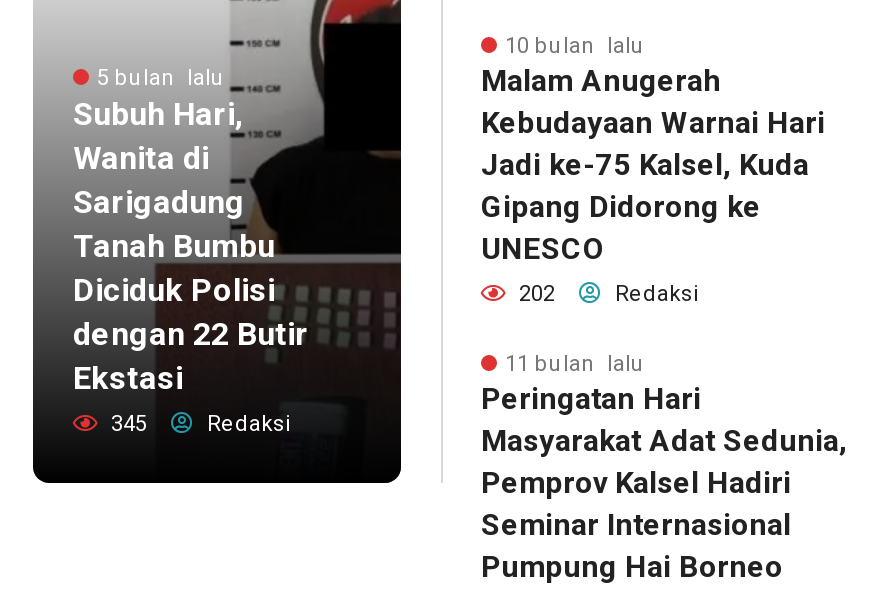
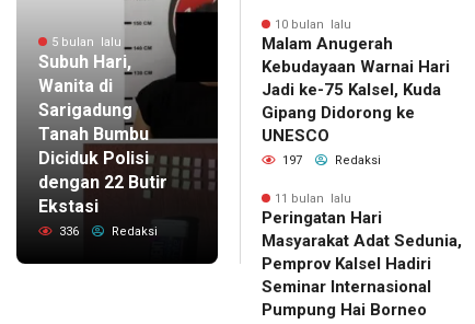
[513,280,555,306] 202 -> [279,153,302,167] 197
[105,410,147,436] 345 -> [56,224,79,238] 336

